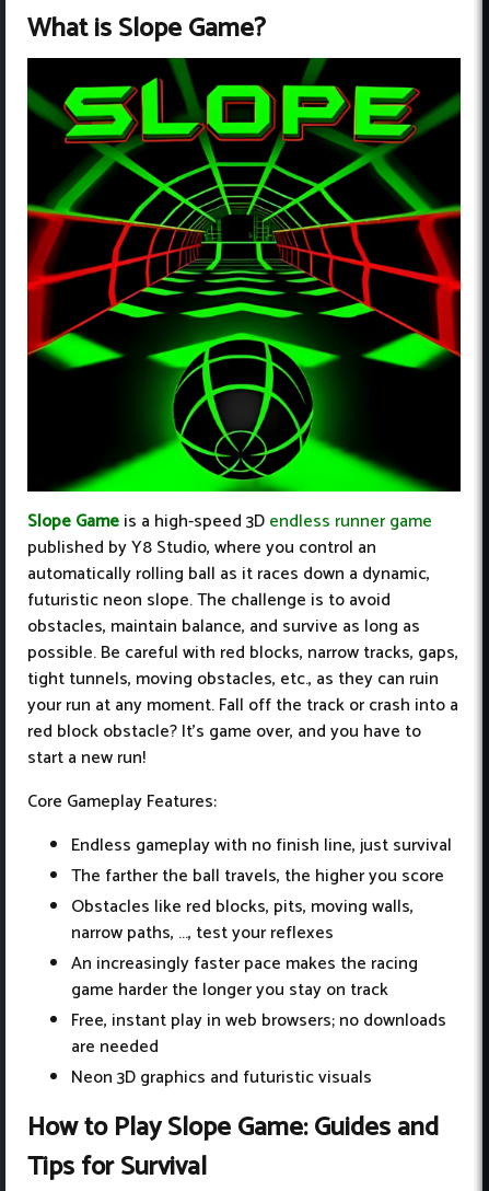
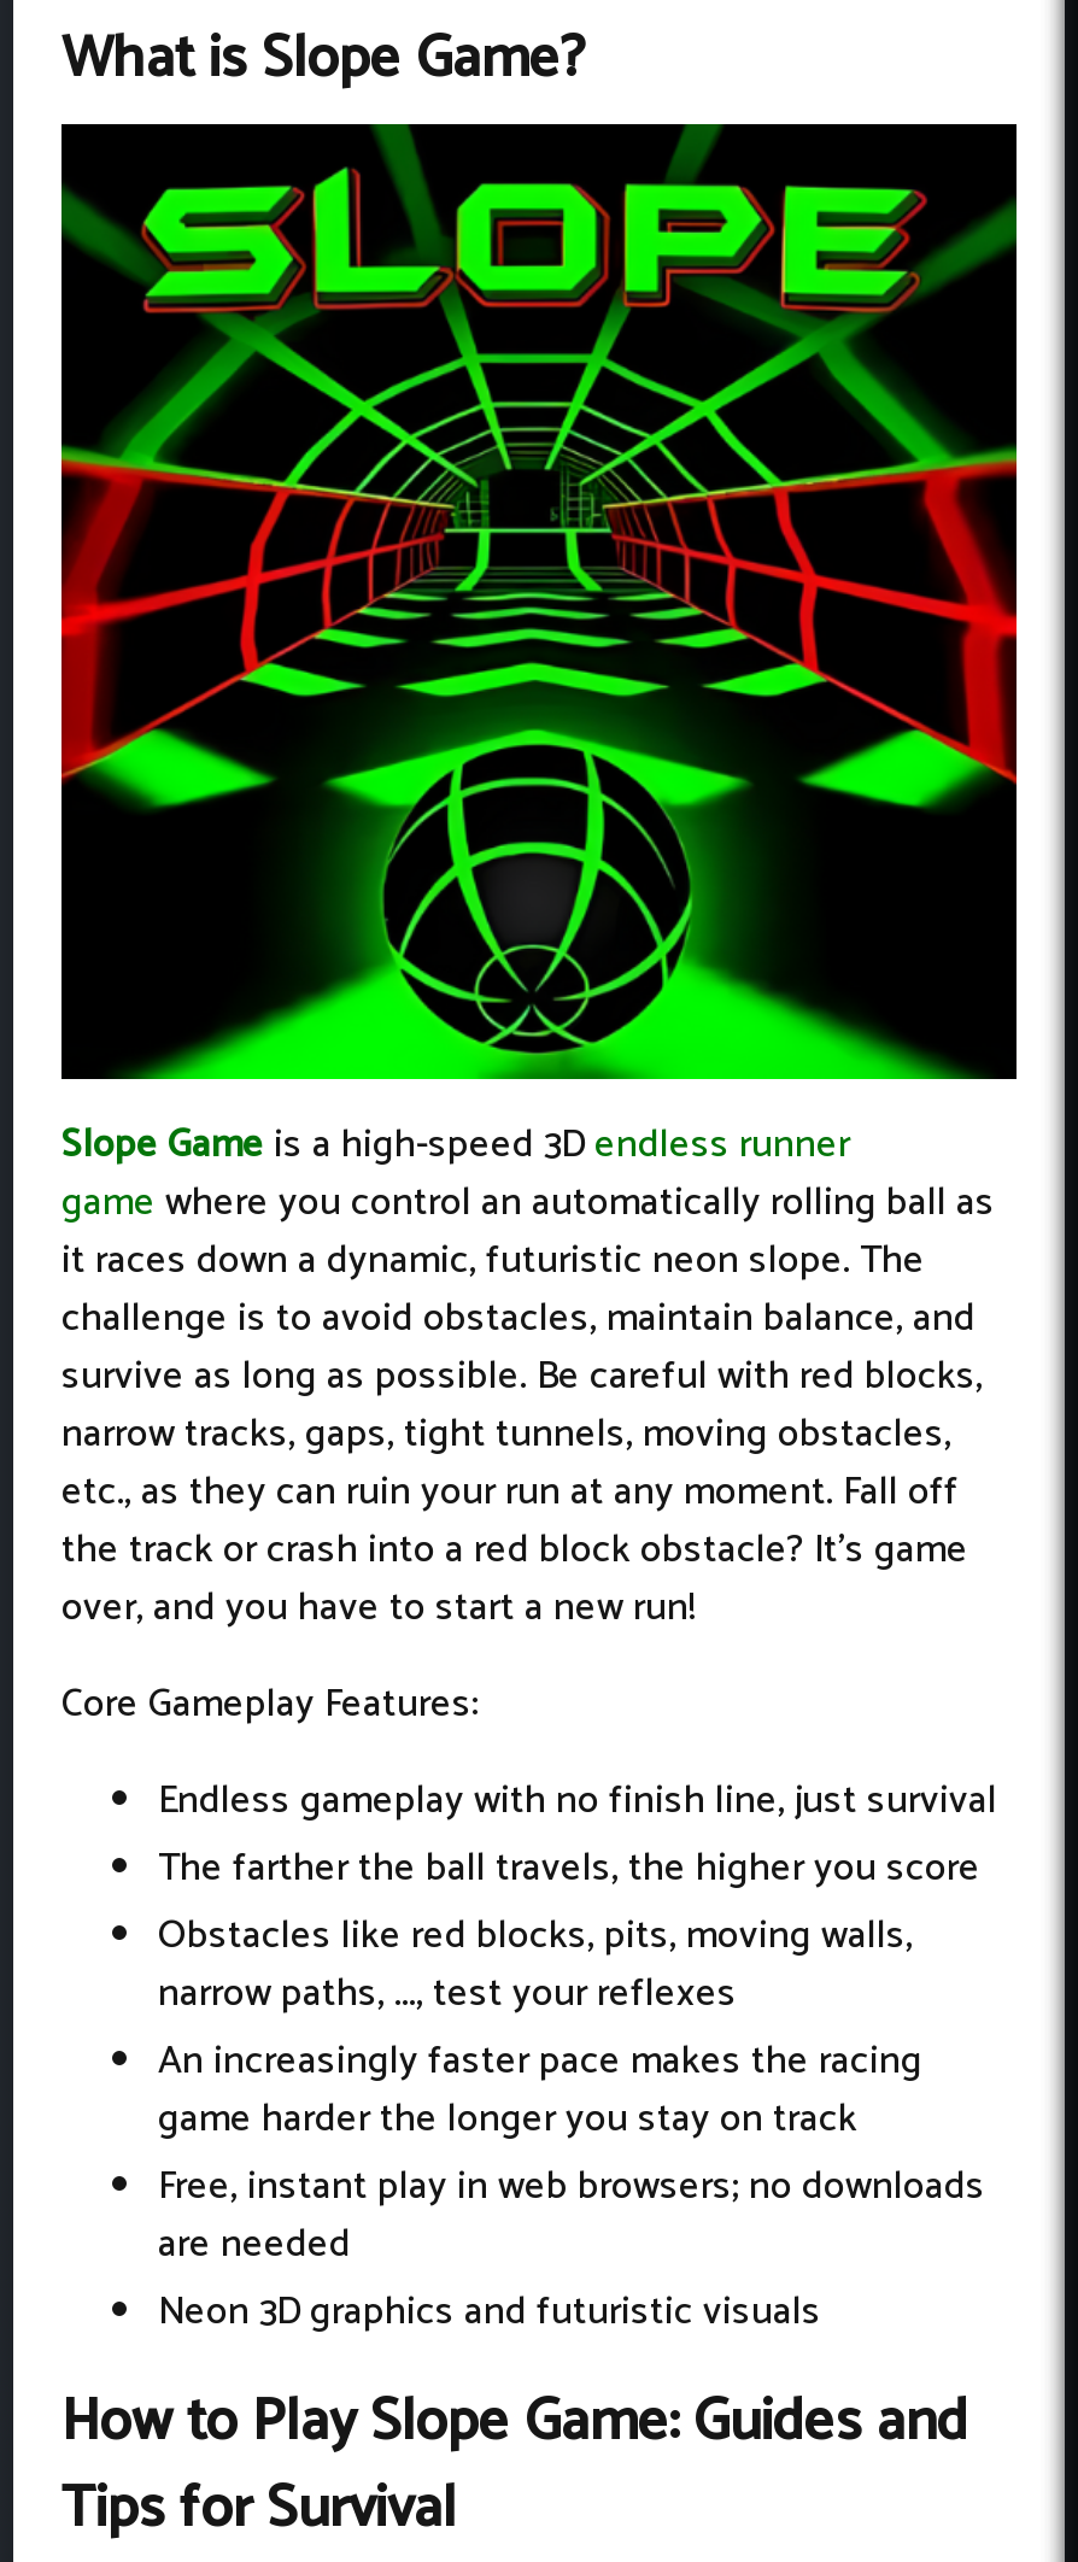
[27,506,458,772] Slope Game is a high-speed 3D endless runner game | published by Y8 Studio, where you control an | automatically rolling ball as it races down a dynamic, | futuristic neon slope. The challenge is to avoid | obstacles, maintain balance, and survive as long as | possible. Be careful with red blocks, narrow tracks, gaps, | tight tunnels, moving obstacles, etc., as they can ruin | your run at any moment. Fall off the track or crash into a | red block obstacle? It’s game over, and you have to | start a new run! -> [61,1112,995,1640] Slope Game is a high-speed 3Dendless runner | game where you control an automatically rolling ball as | it races down a dynamic, futuristic neon slope. The | challenge is to avoid obstacles, maintain balance, and | survive as long as possible. Be careful with red blocks, | narrow tracks, gaps, tight tunnels, moving obstacles, | etc., as they can ruin your run at any moment. Fall off | the track or crash into a red block obstacle? It’s game | over, and you have to start a new run!

